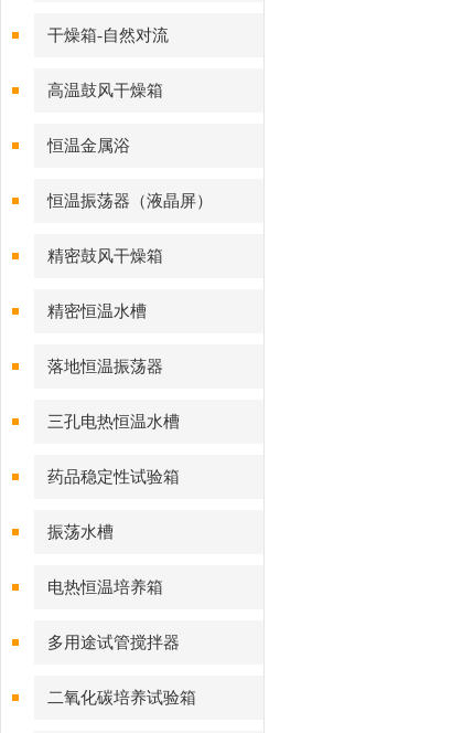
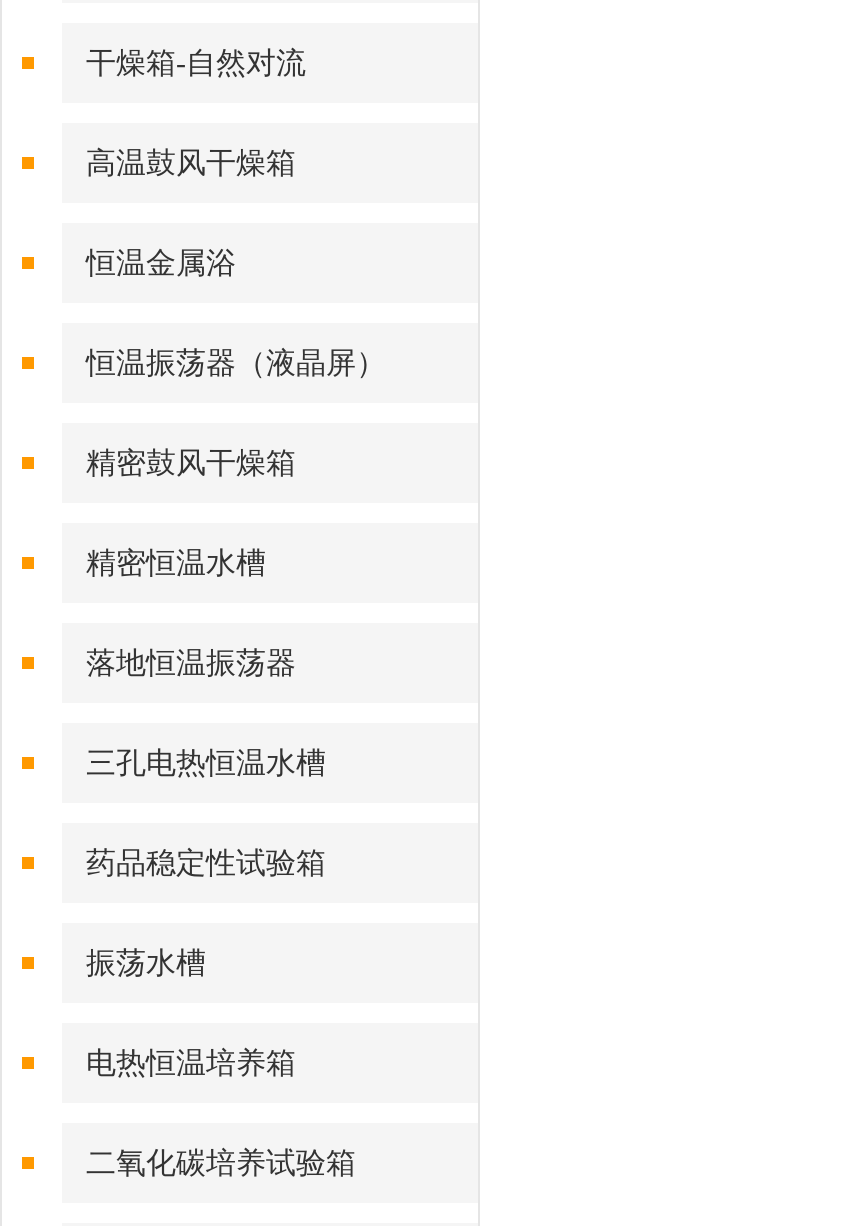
[47,634,180,651] 多用途试管搅拌器 -> none

